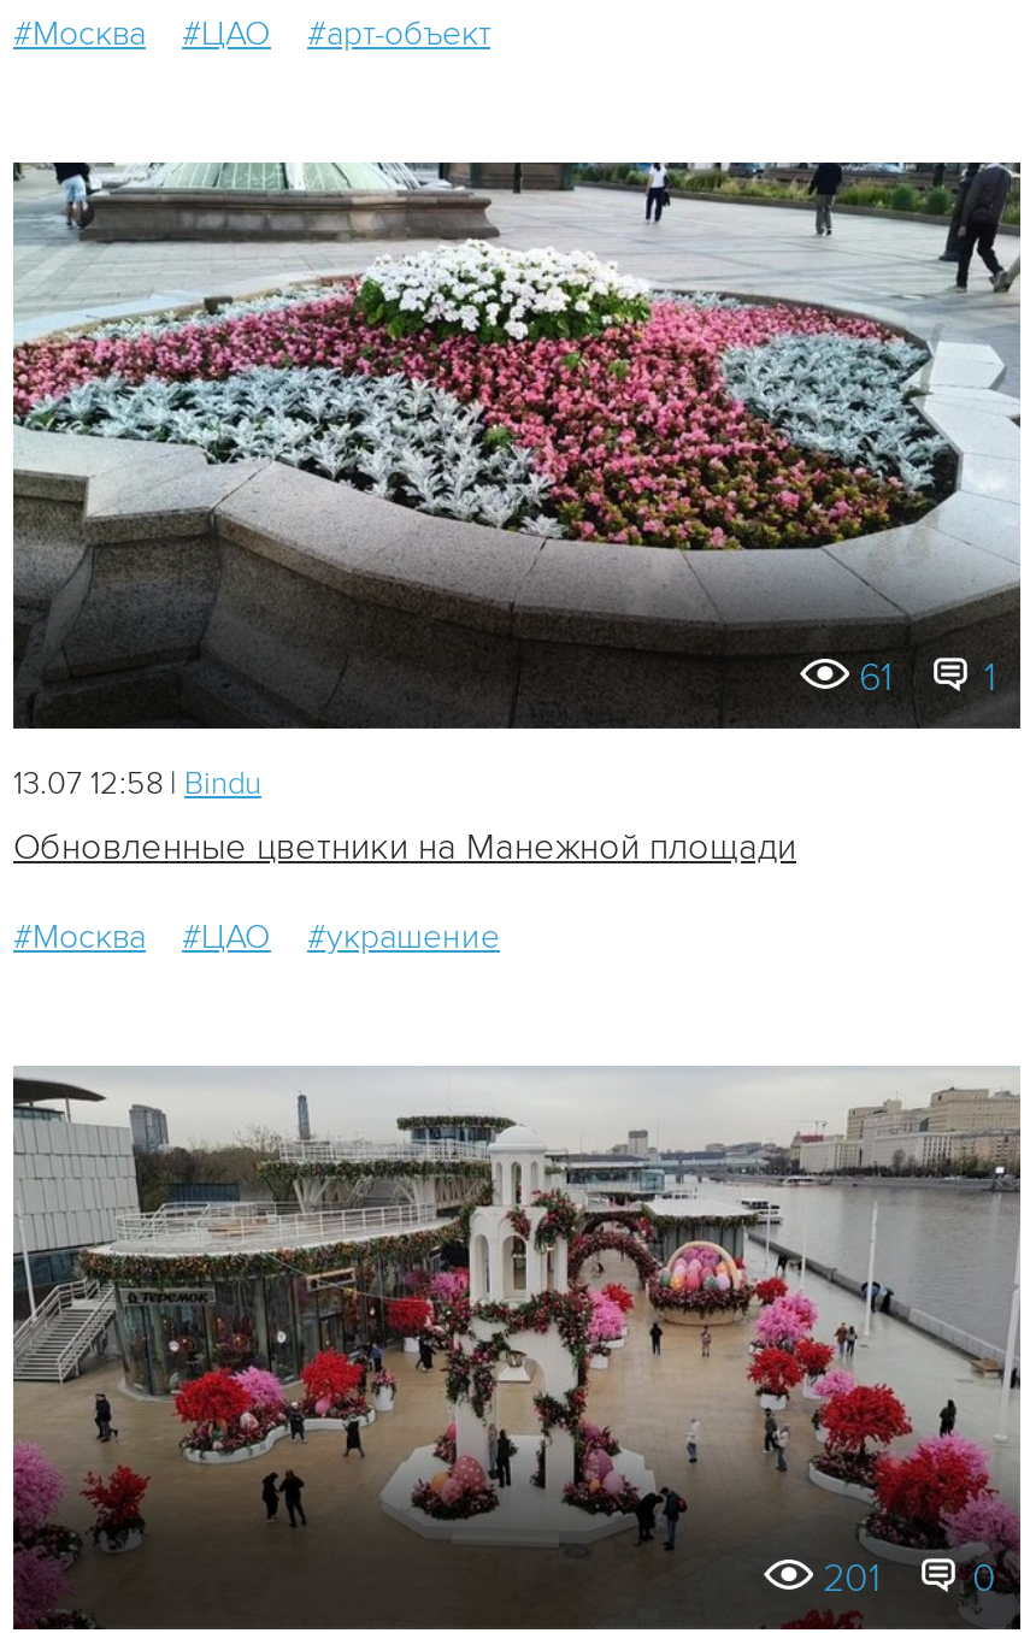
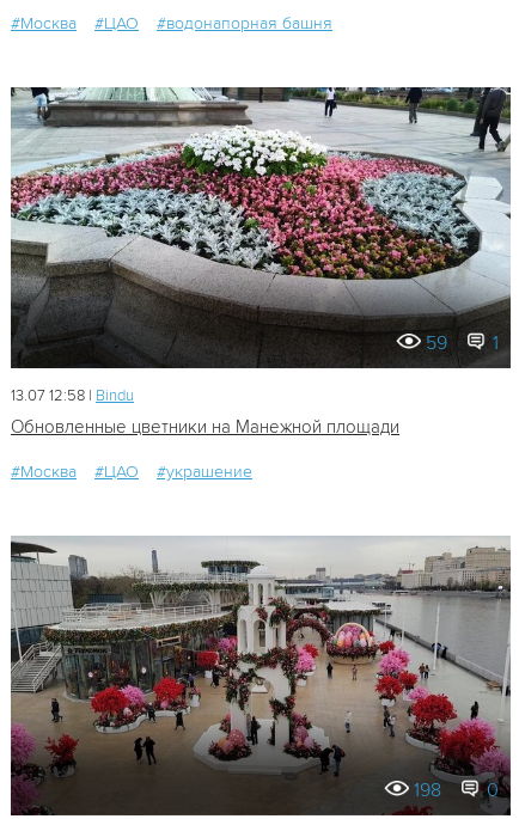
[307,13,490,54] #арт-объект -> [157,13,332,33] #водонапорная башня
[859,653,996,701] 61 1 -> [426,331,499,355] 59 1
[823,1555,996,1604] 201 0 -> [414,779,499,803] 198 0

